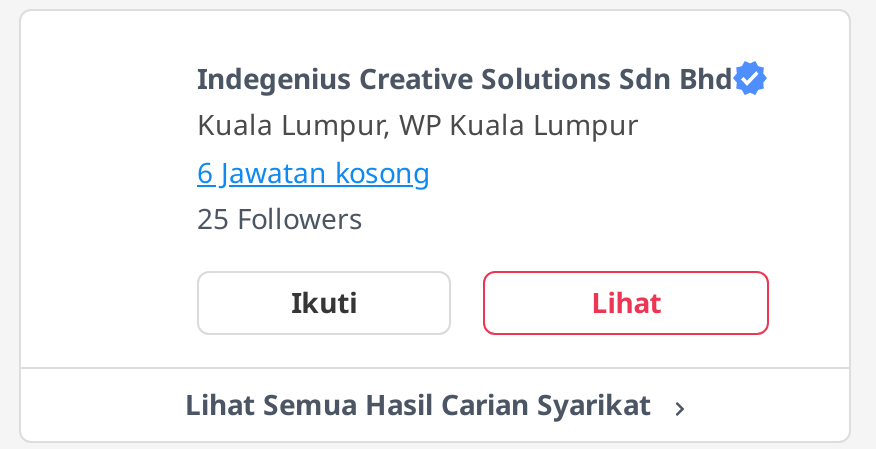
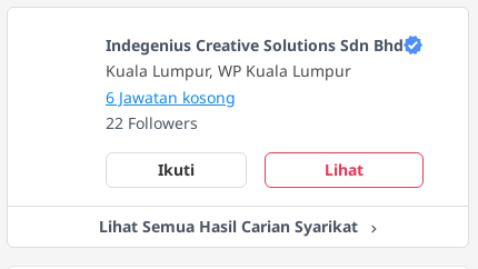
[197,199,363,237] 25 Followers -> [106,112,198,133] 22 Followers

